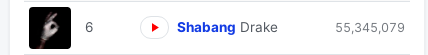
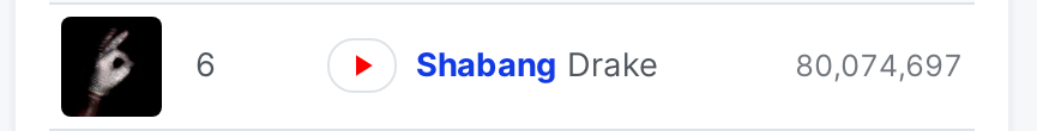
[335,20,405,35] 55,345,079 -> [795,48,963,84] 80,074,697

